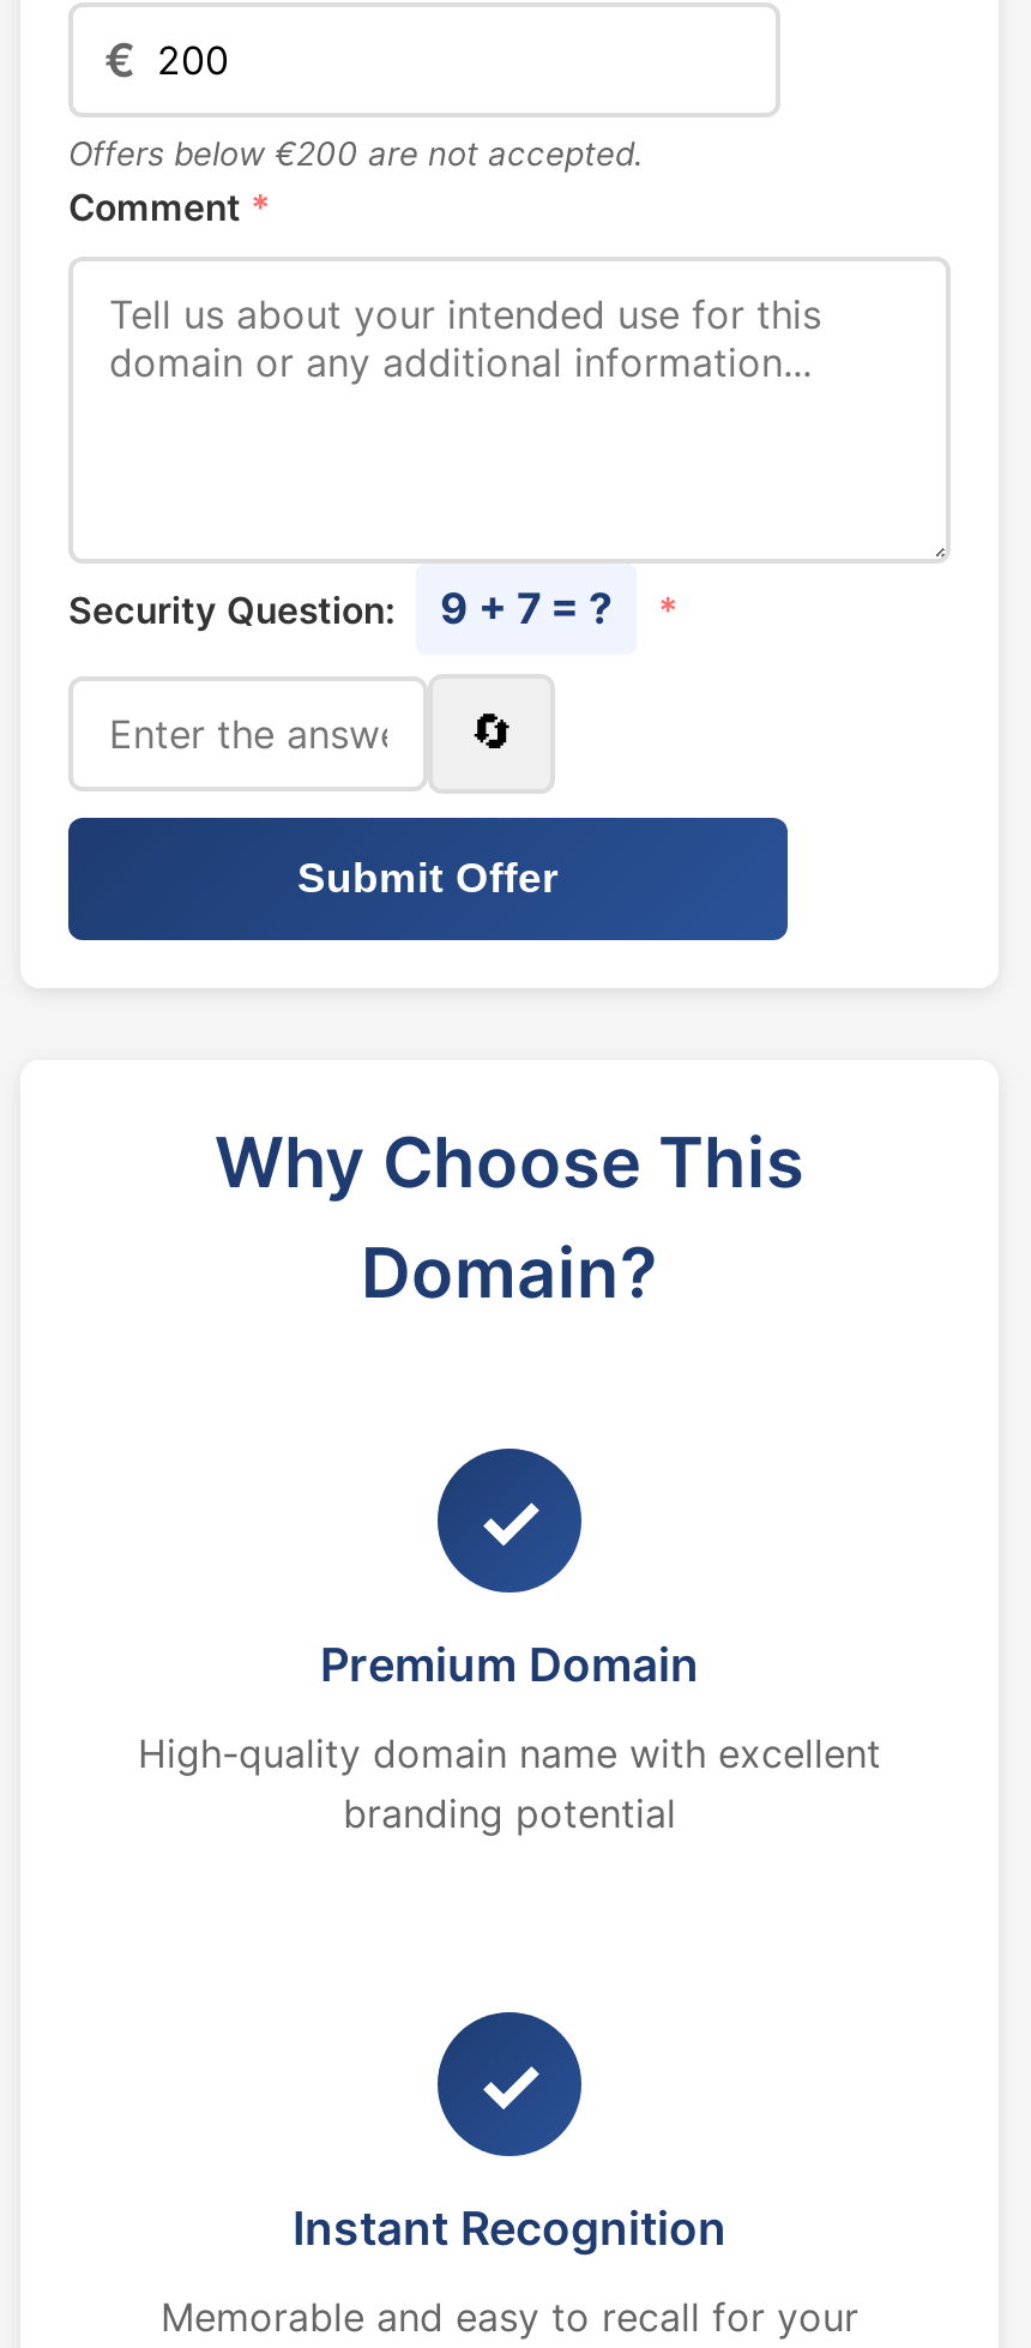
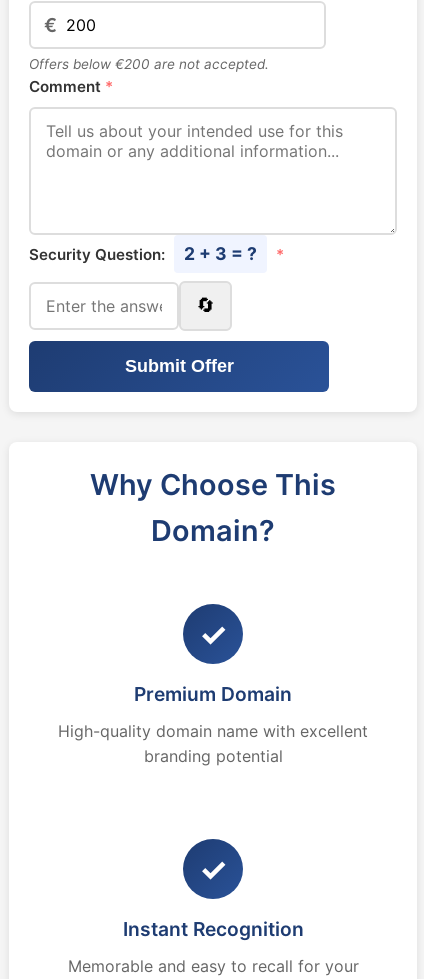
[440,583,613,633] 9 + 7 = ? -> [184,243,257,264] 2 + 3 = ?

